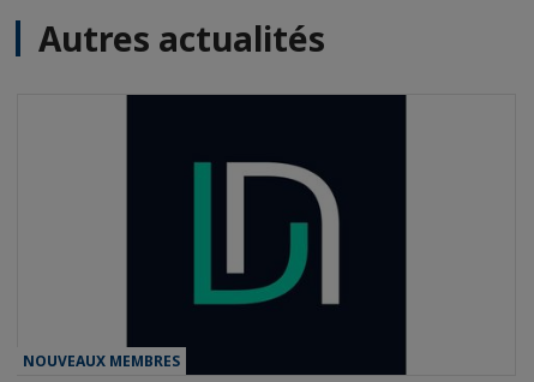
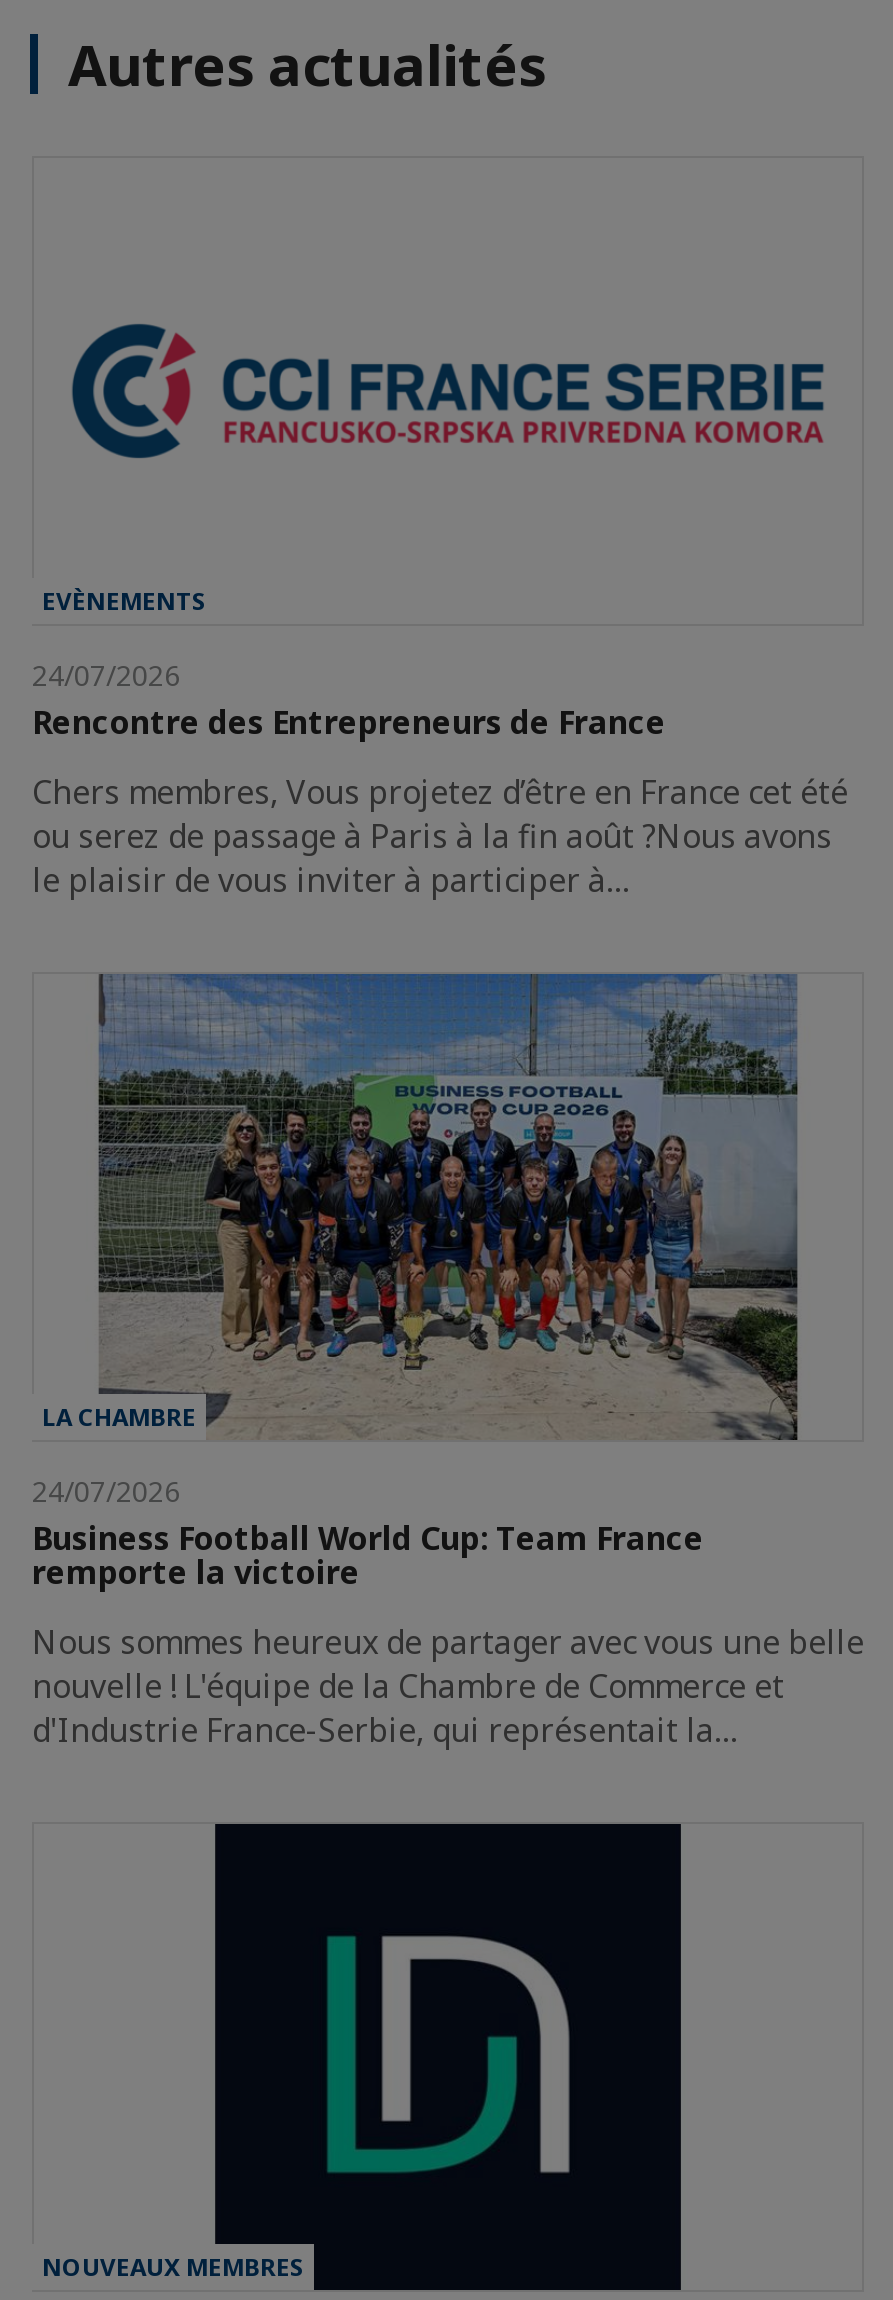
none -> [32,584,848,902] EVÈNEMENTS | 24/07/2026 | Rencontre des Entrepreneurs de France | Chers membres, Vous projetez d’être en France cet été | ou serez de passage à Paris à la fin août ?Nous avons | le plaisir de vous inviter à participer à…
none -> [32,972,864,1751] [image] | LA CHAMBRE | 24/07/2026 | Business Football World Cup: Team France | remporte la victoire | Nous sommes heureux de partager avec vous une belle | nouvelle ! L'équipe de la Chambre de Commerce et | d'Industrie France-Serbie, qui représentait la…
none -> [70,322,196,460] [image]
none -> [220,356,826,444] [image]

